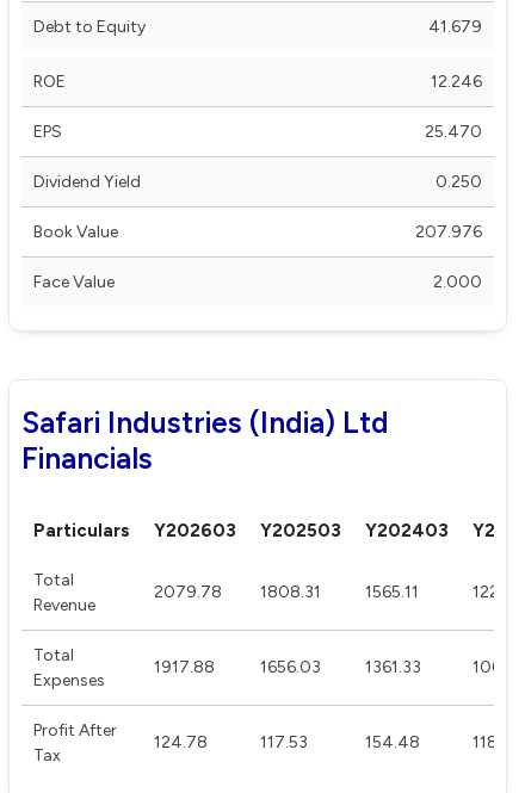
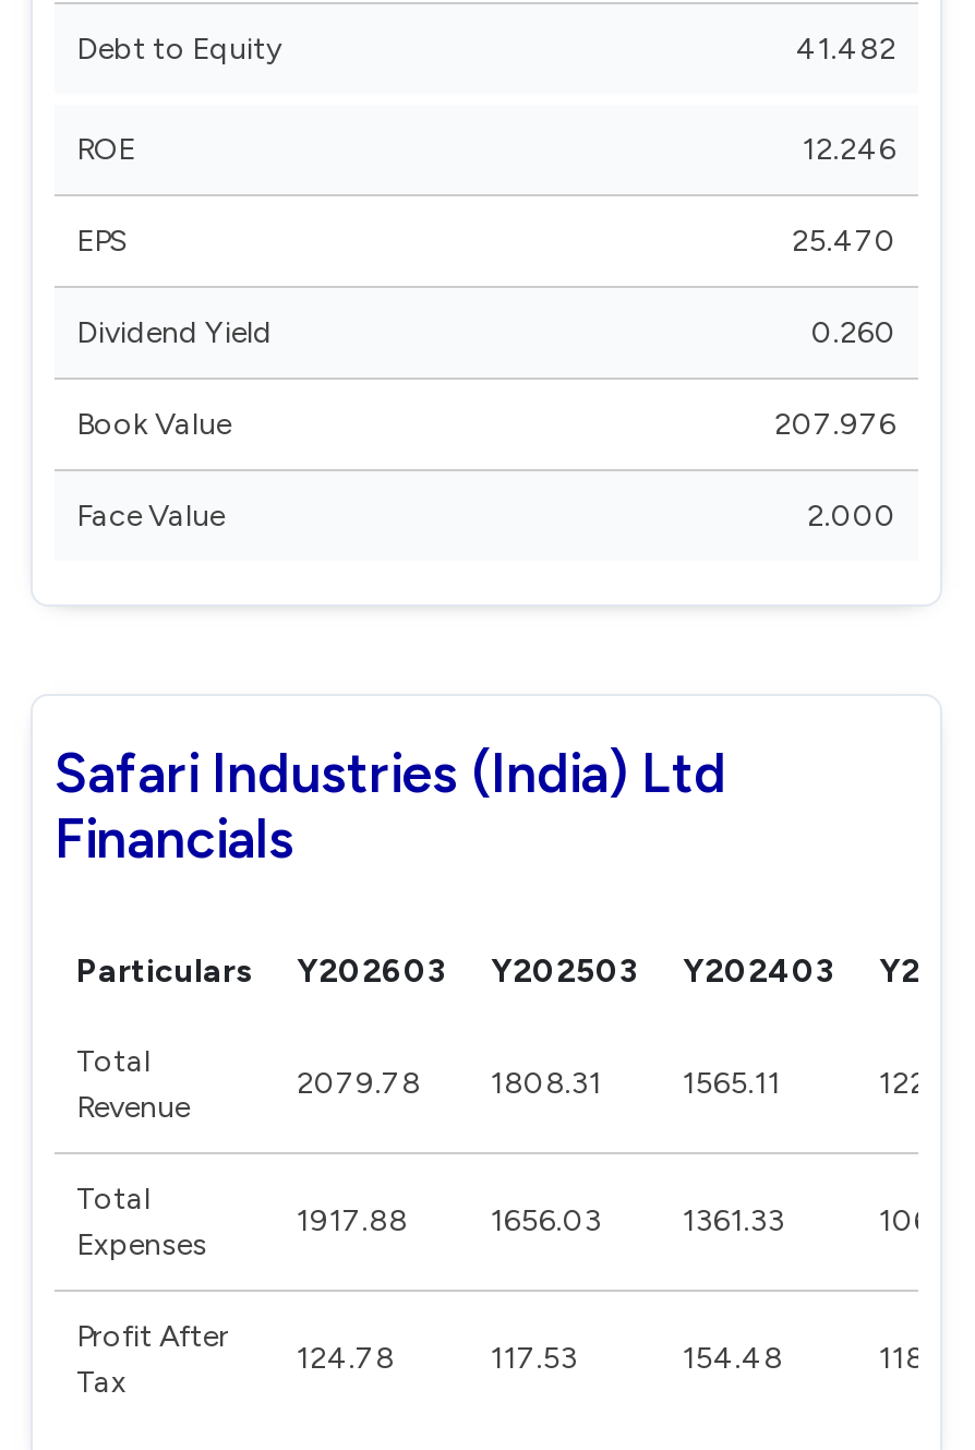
[428,17,482,37] 41.679 -> [796,31,896,68] 41.482
[436,172,482,192] 0.250 -> [811,314,896,351] 0.260

